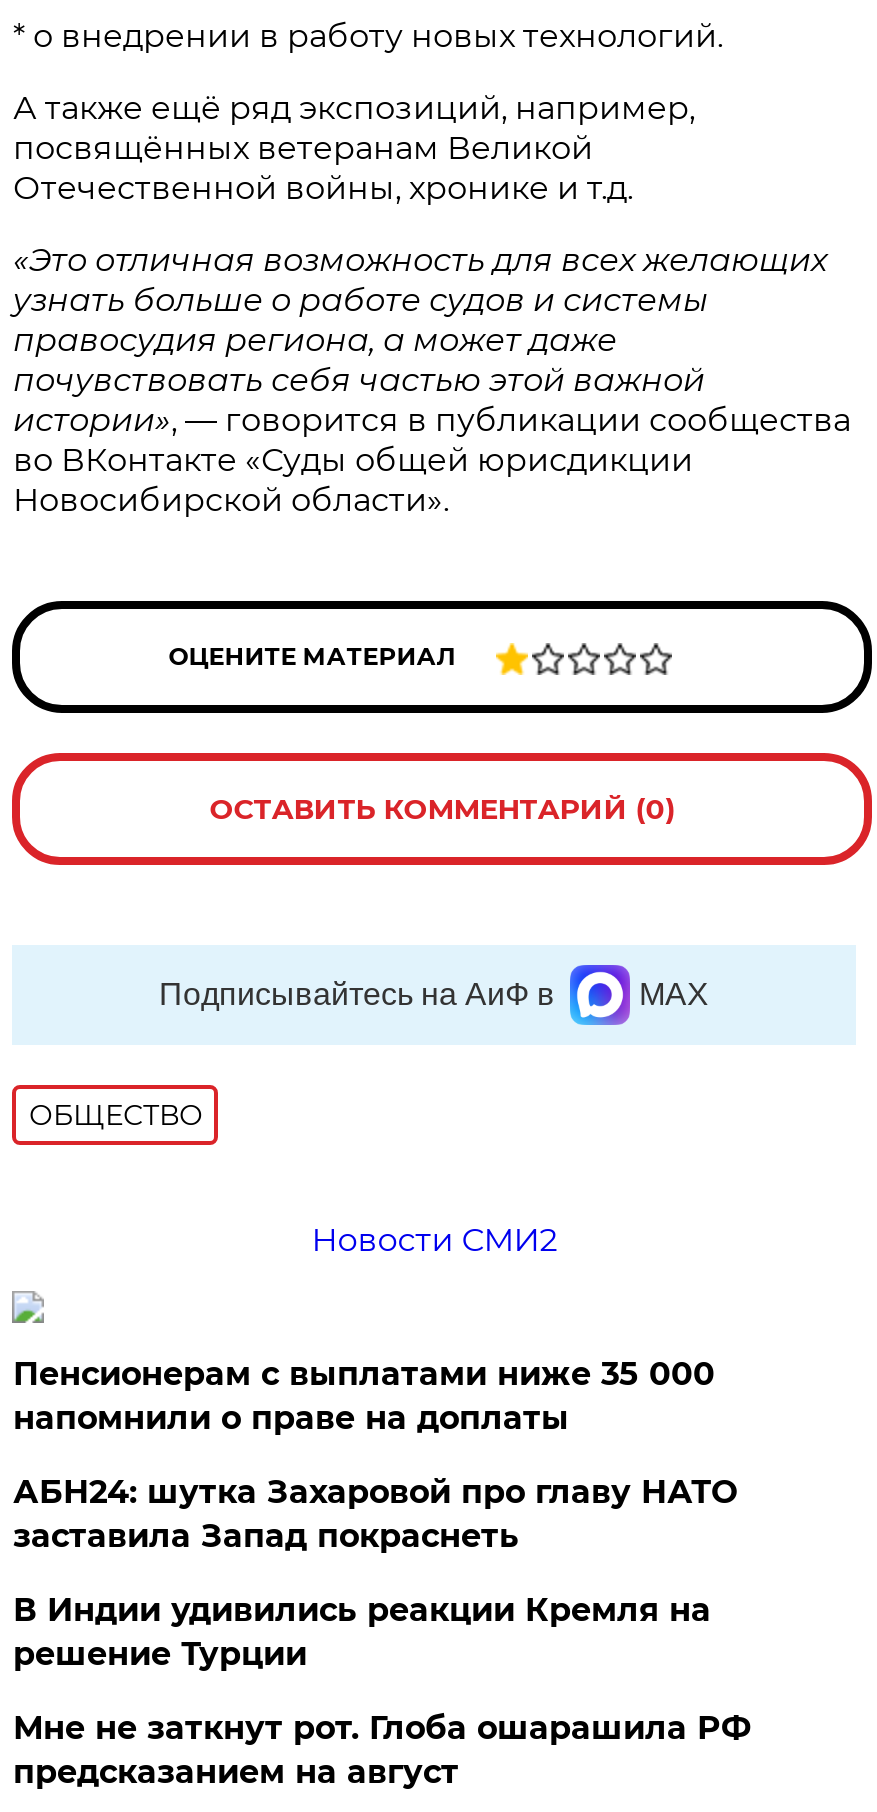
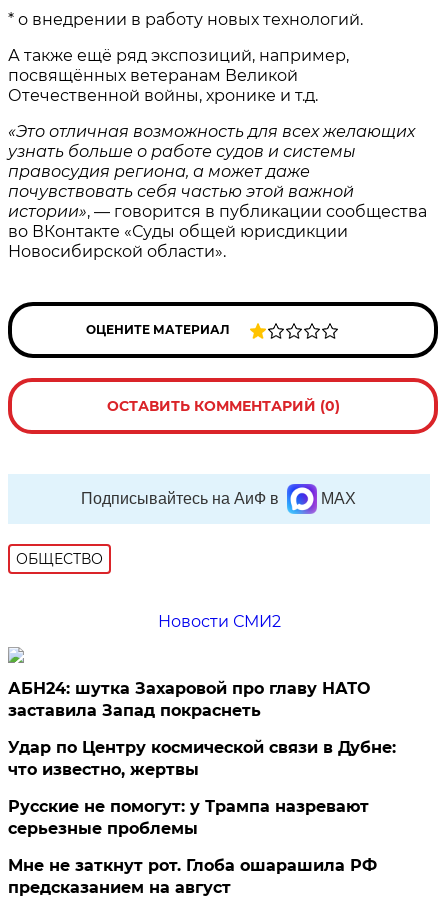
[13,1355,715,1437] Пенсионерам с выплатами ниже 35 000 | напомнили о праве на доплаты -> none
moved [13,1473,737,1555] -> [8,679,370,720]: АБН24: шутка Захаровой про главу НАТО | заставила Запад покраснеть
[13,1591,711,1673] В Индии удивились реакции Кремля на | решение Турции -> [8,738,396,838] Удар по Центру космической связи в Дубне: | что известно, жертвы | Русские не помогут: у Трампа назревают | серьезные проблемы

